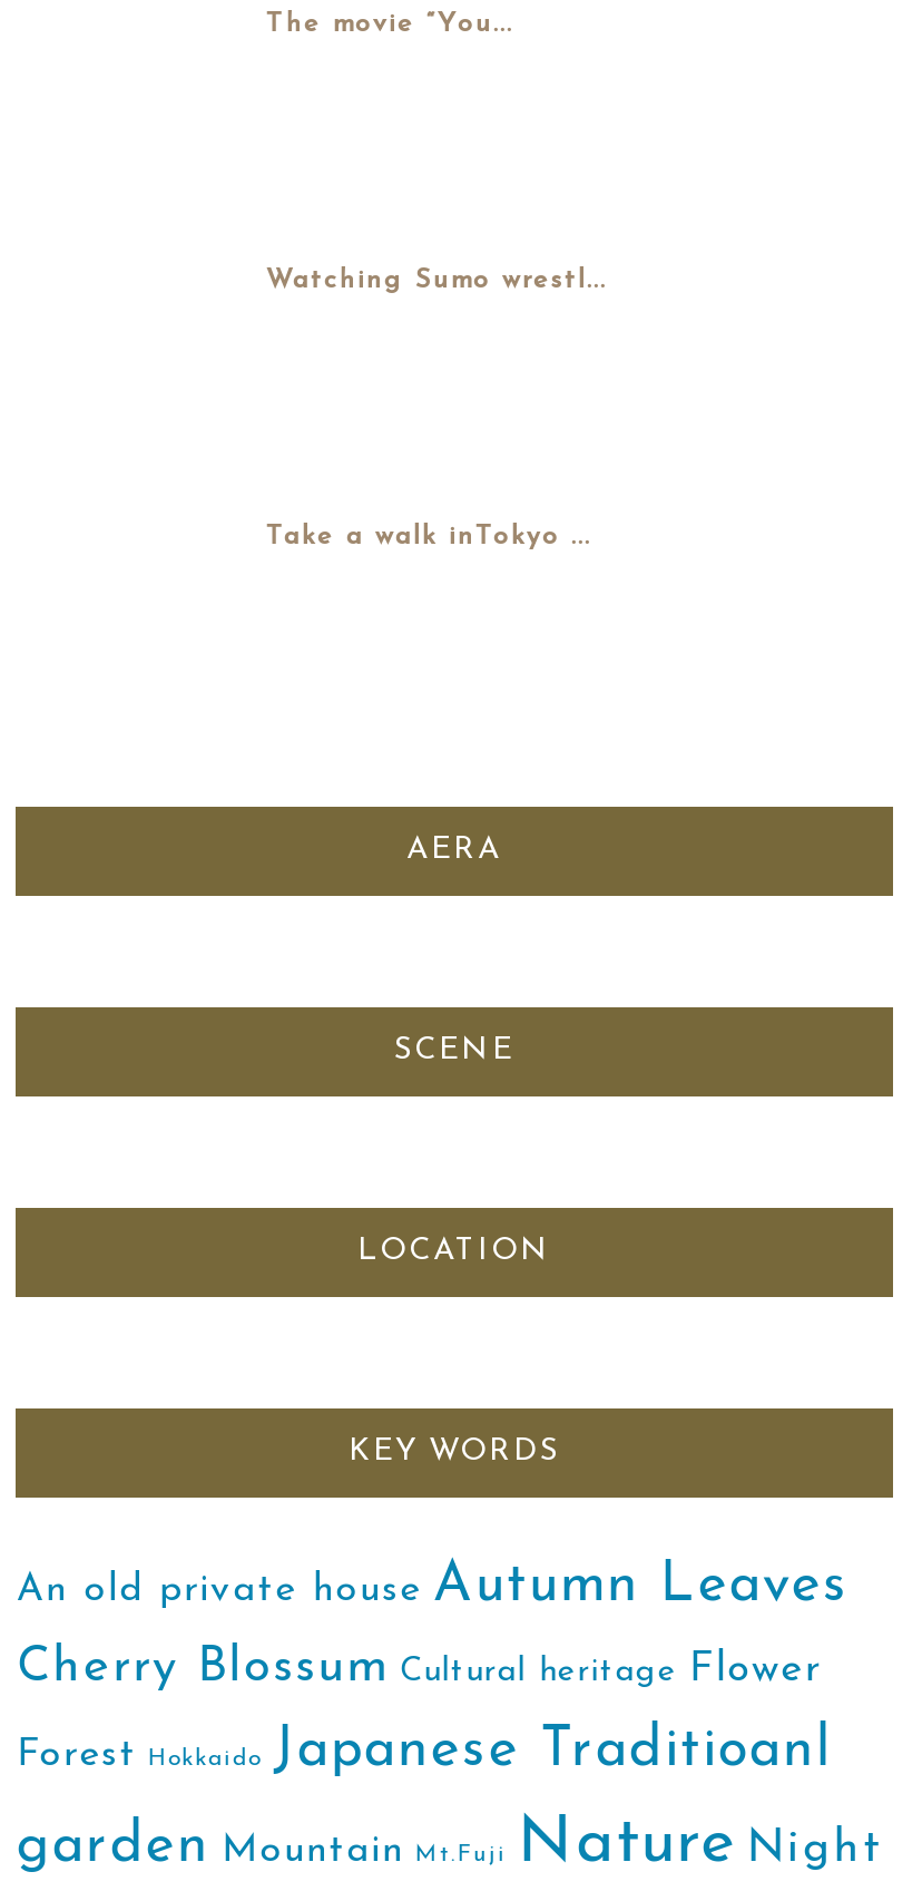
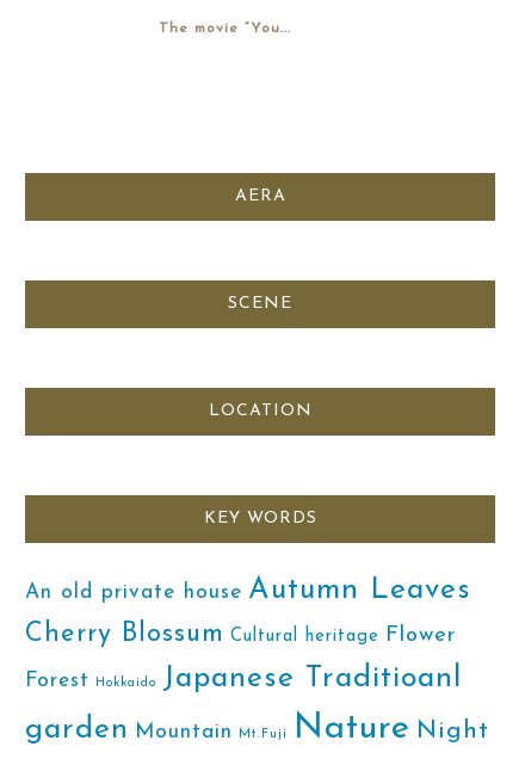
[266,267,607,294] Watching Sumo wrestl... -> none
[266,524,591,550] Take a walk inTokyo ... -> none

